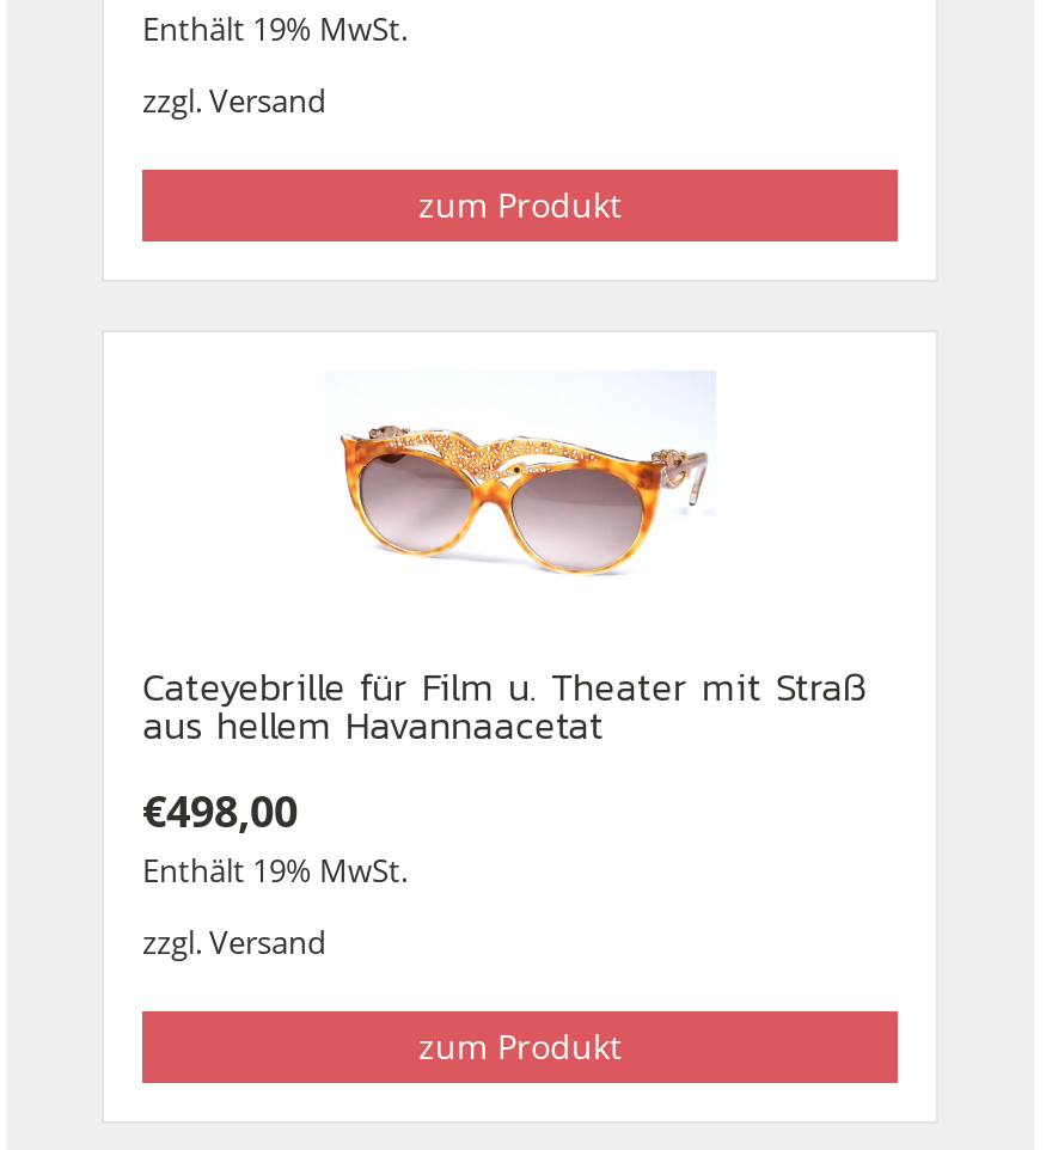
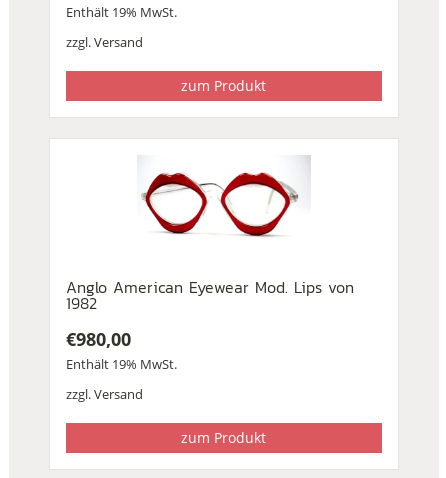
[142,373,867,752] [image] | Cateyebrille für Film u. Theater mit Straß | aus hellem Havannaacetat -> [66,155,354,315] [image] | Anglo American Eyewear Mod. Lips von | 1982
[142,781,298,838] €498,00 -> [66,327,131,351] €980,00

